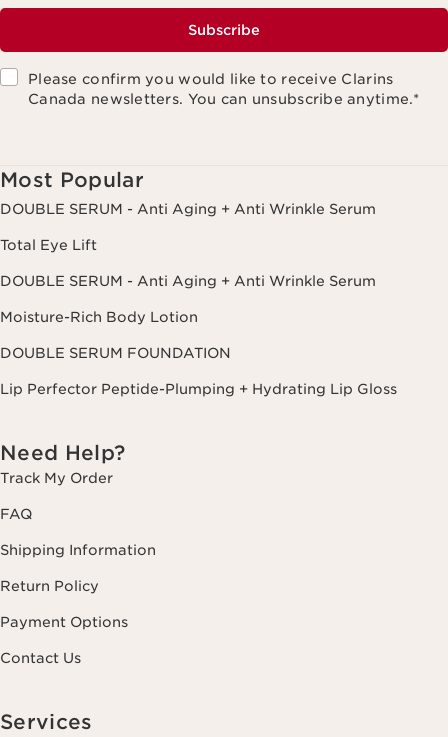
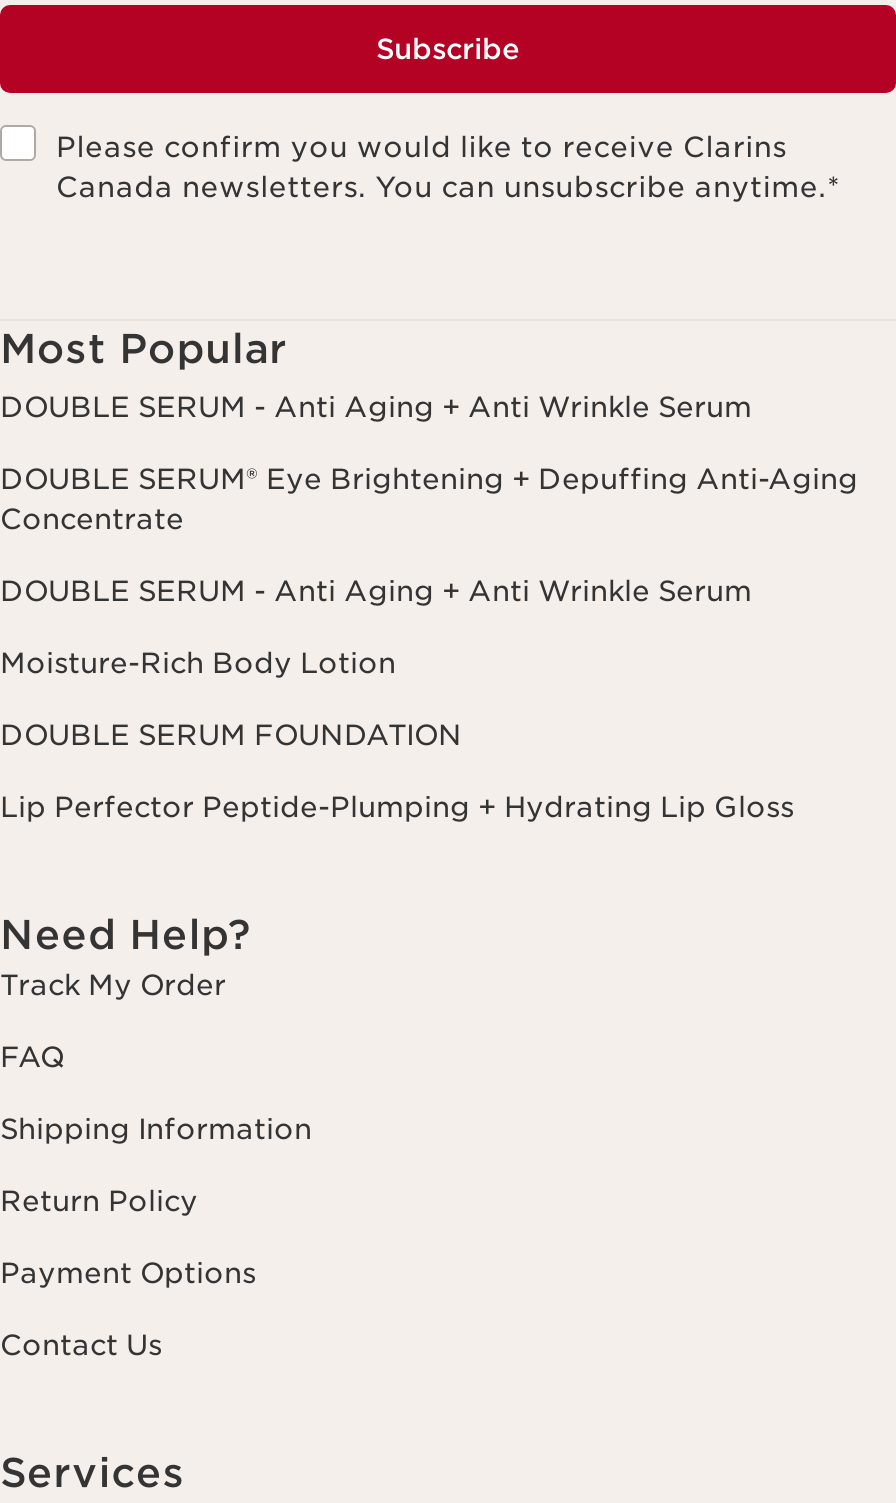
[0,237,97,253] Total Eye Lift -> [0,463,858,535] DOUBLE SERUM® Eye Brightening + Depuffing Anti-Aging | Concentrate

